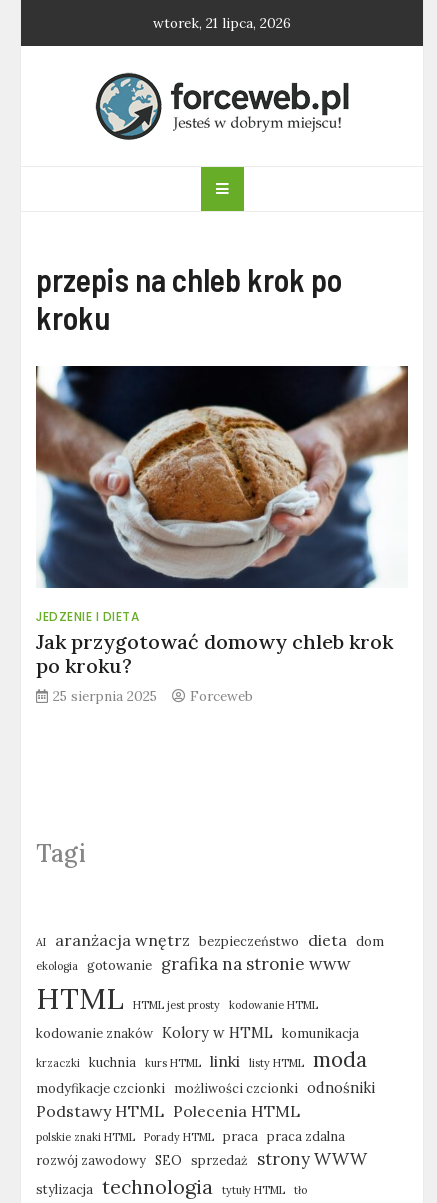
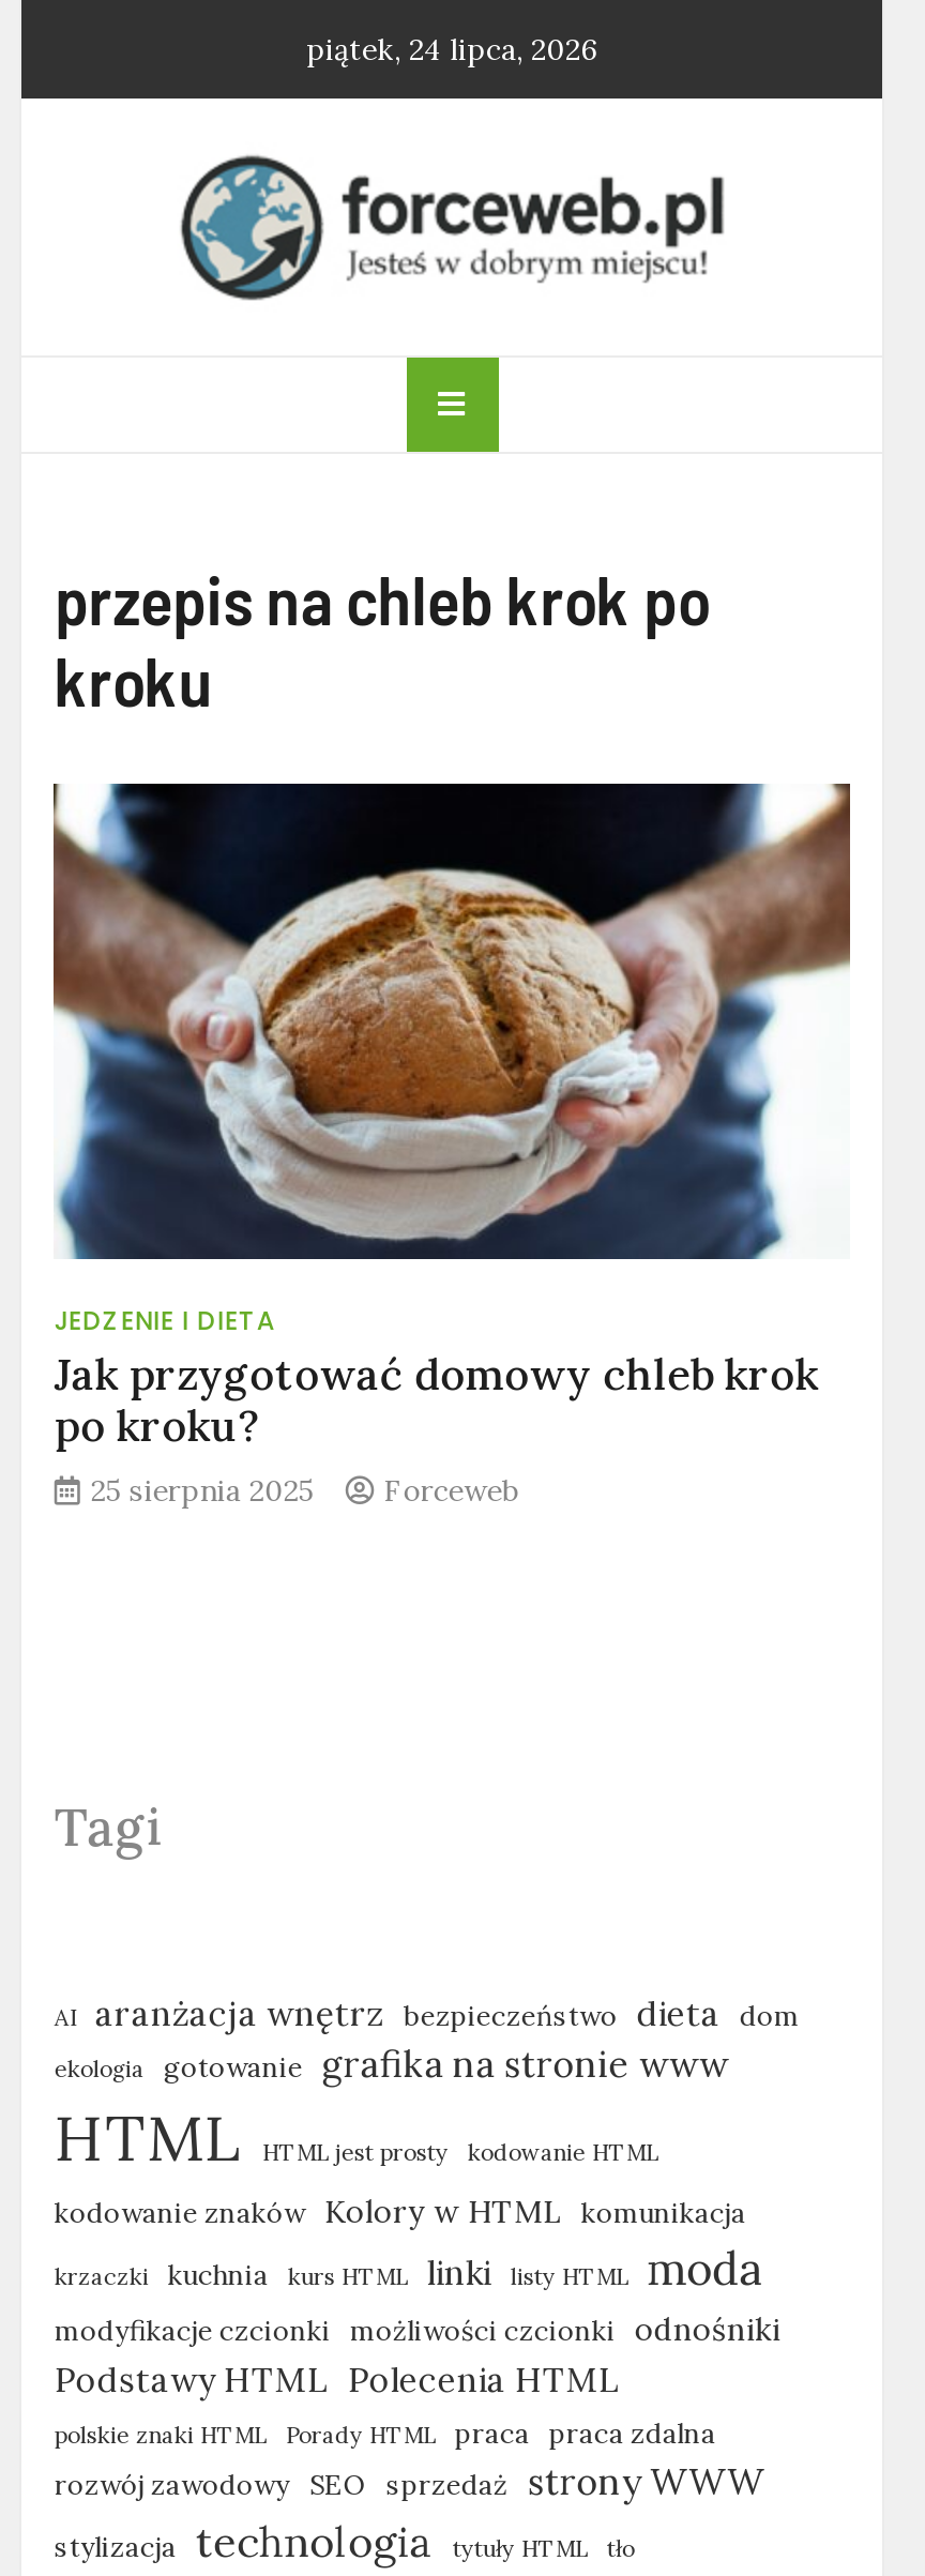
[153,14,291,32] wtorek, 21 lipca, 2026 -> [306,30,597,69] piątek, 24 lipca, 2026

